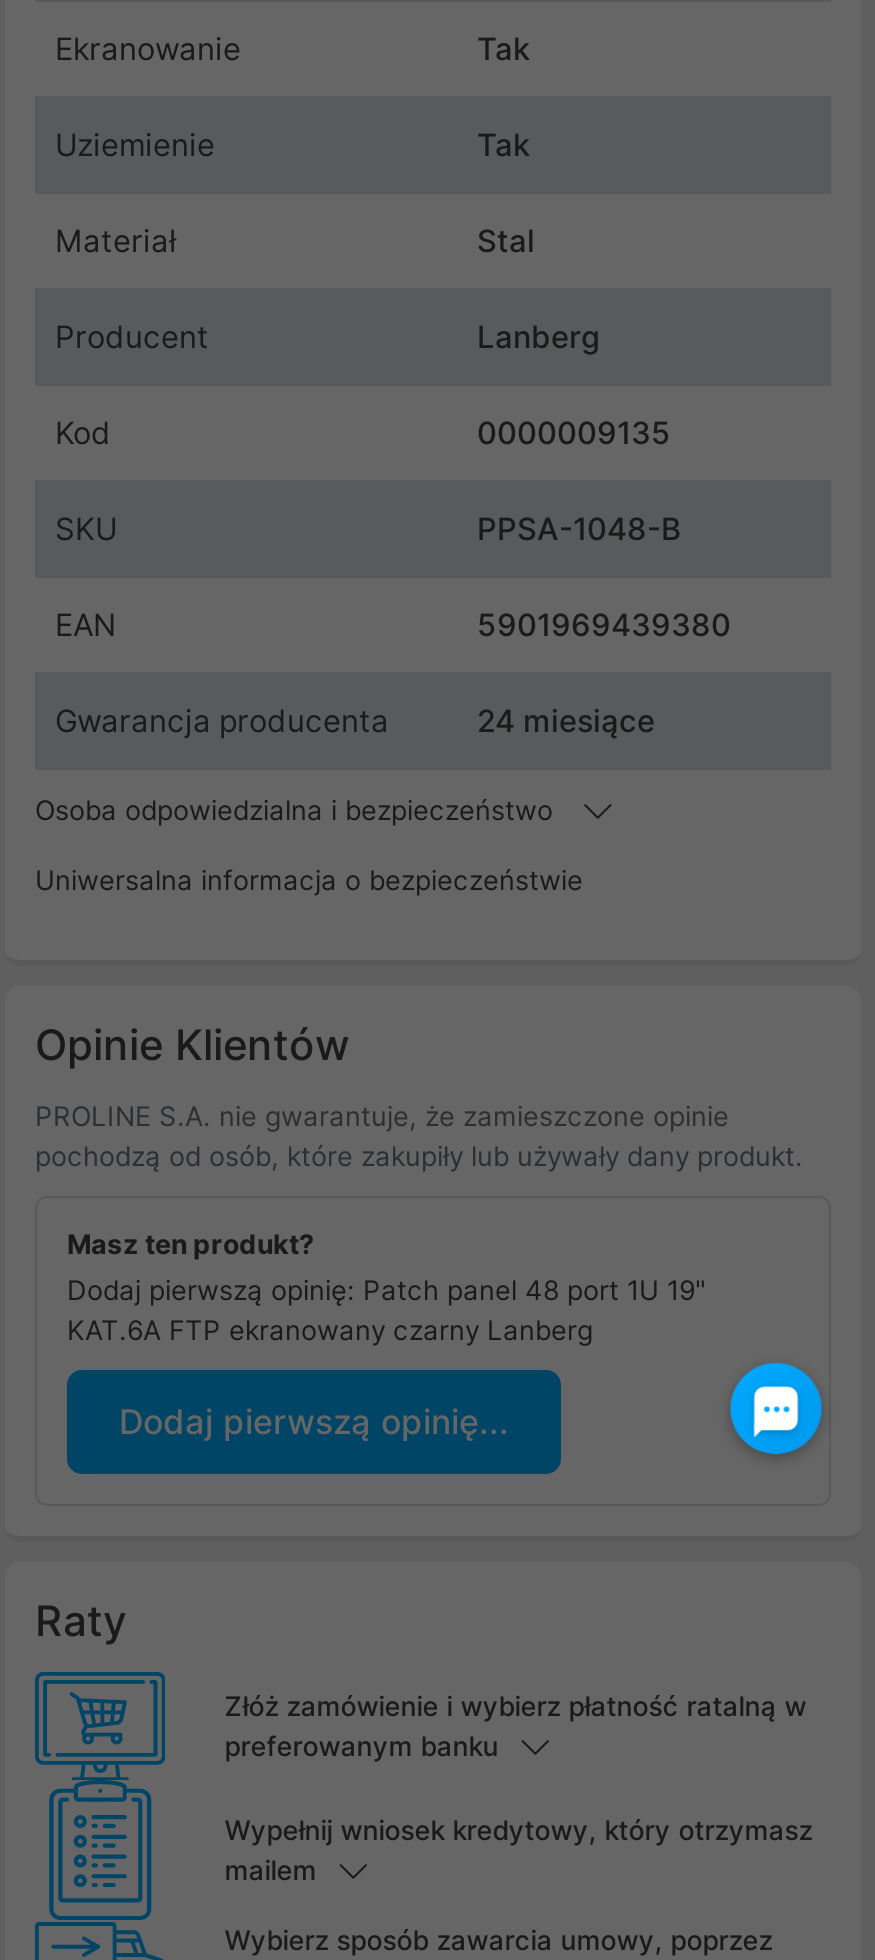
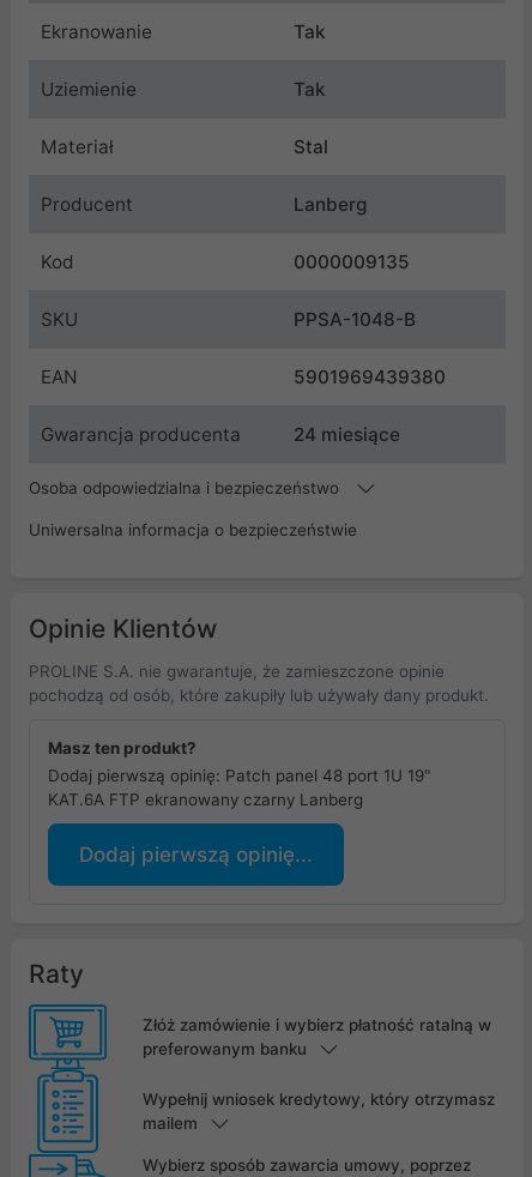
[727,1360,825,1460] [image] -> none

